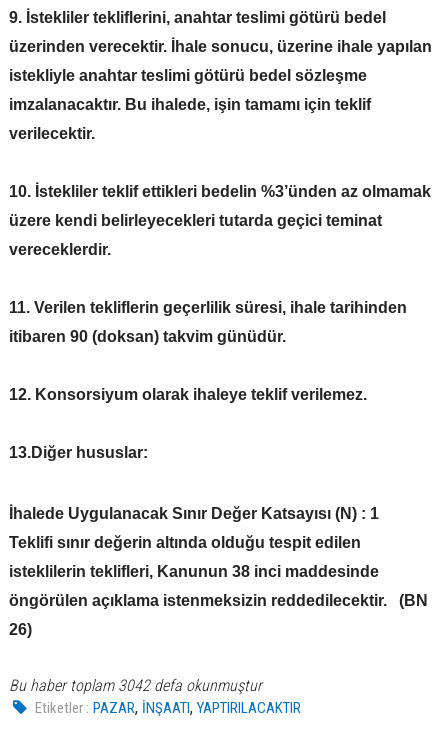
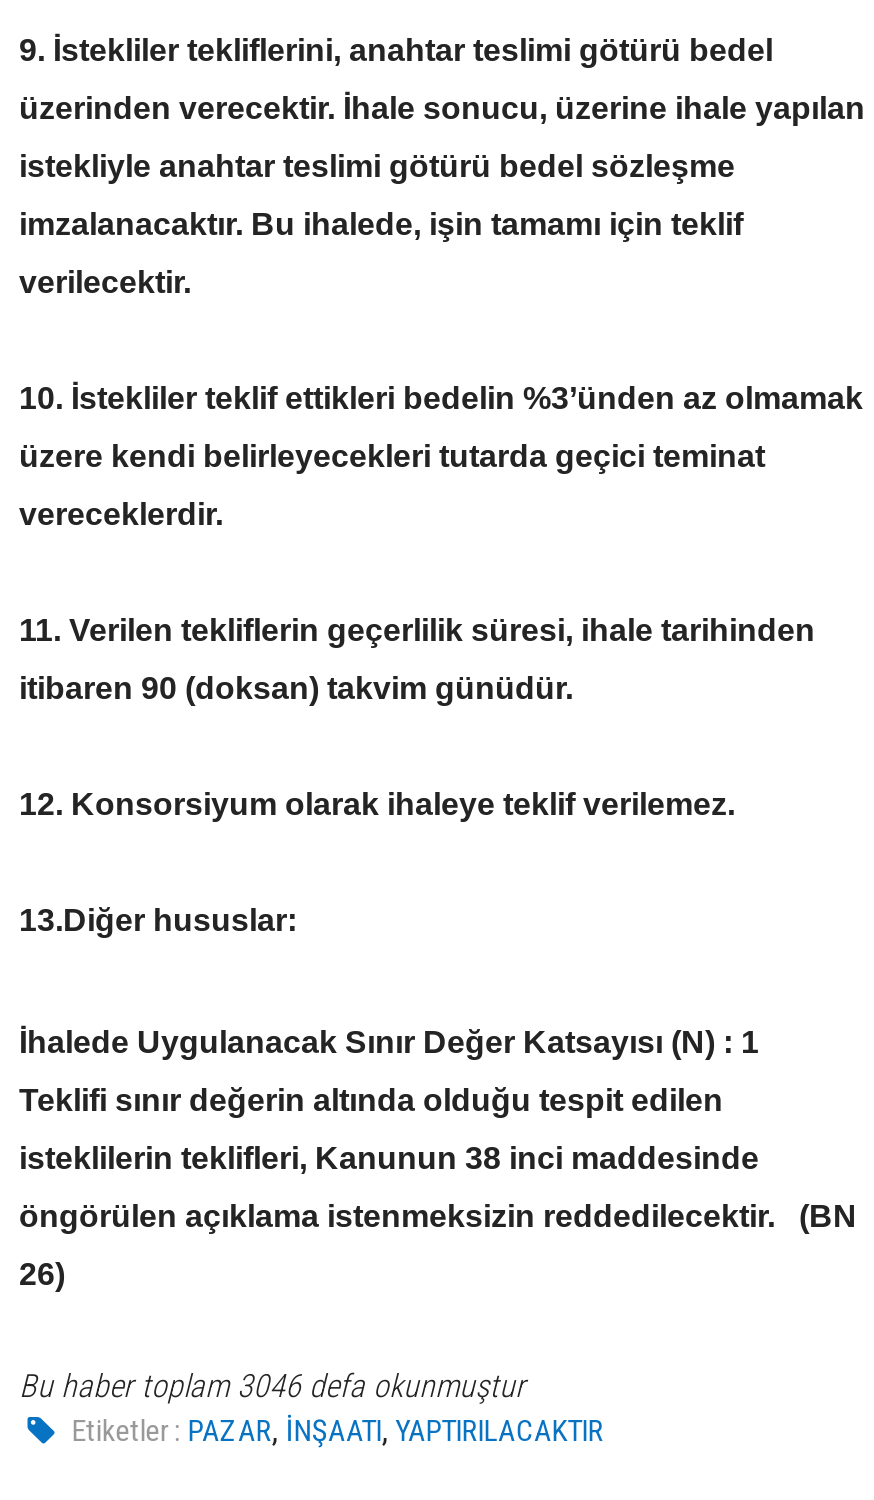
[9,676,262,695] Bu haber toplam 3042 defa okunmuştur -> [19,1367,525,1405] Bu haber toplam 3046 defa okunmuştur

